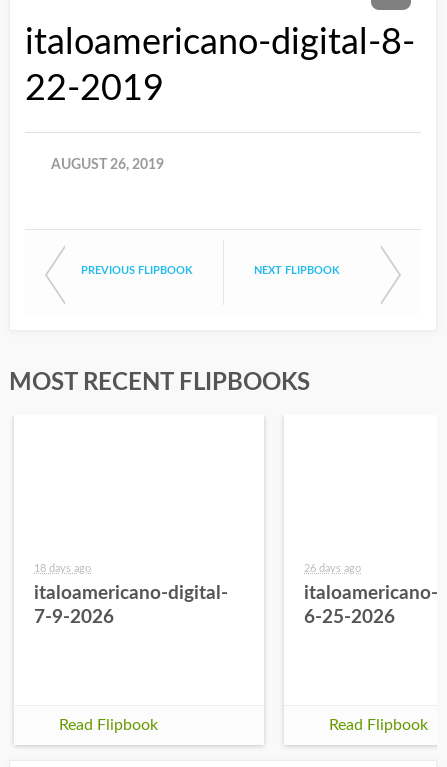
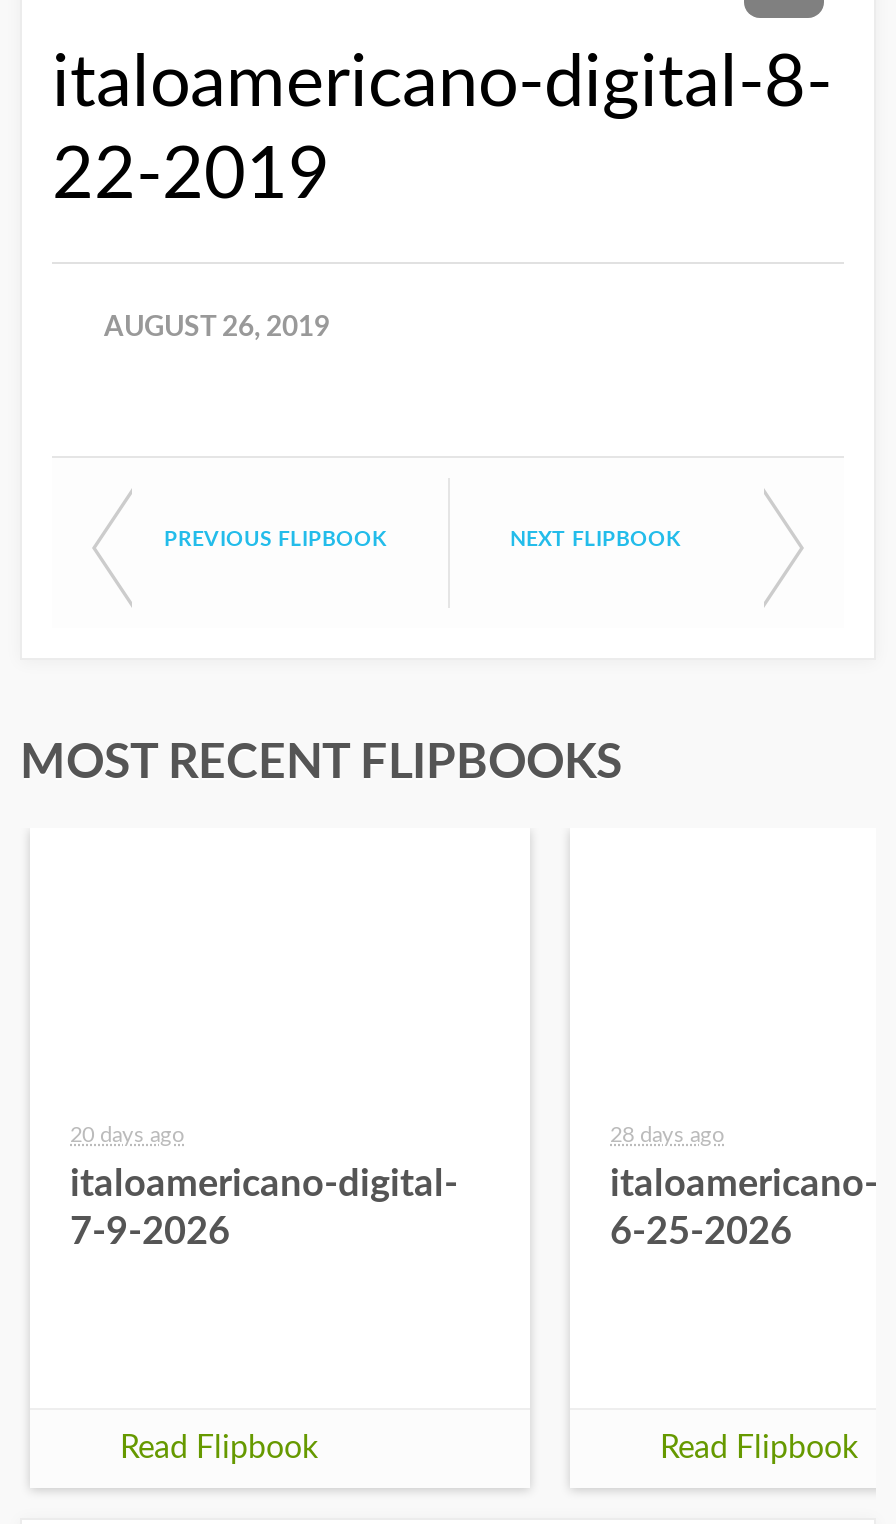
[34,563,91,574] 18 days ago -> [70,1123,184,1145] 20 days ago
[304,563,361,574] 26 days ago -> [610,1123,724,1145] 28 days ago

